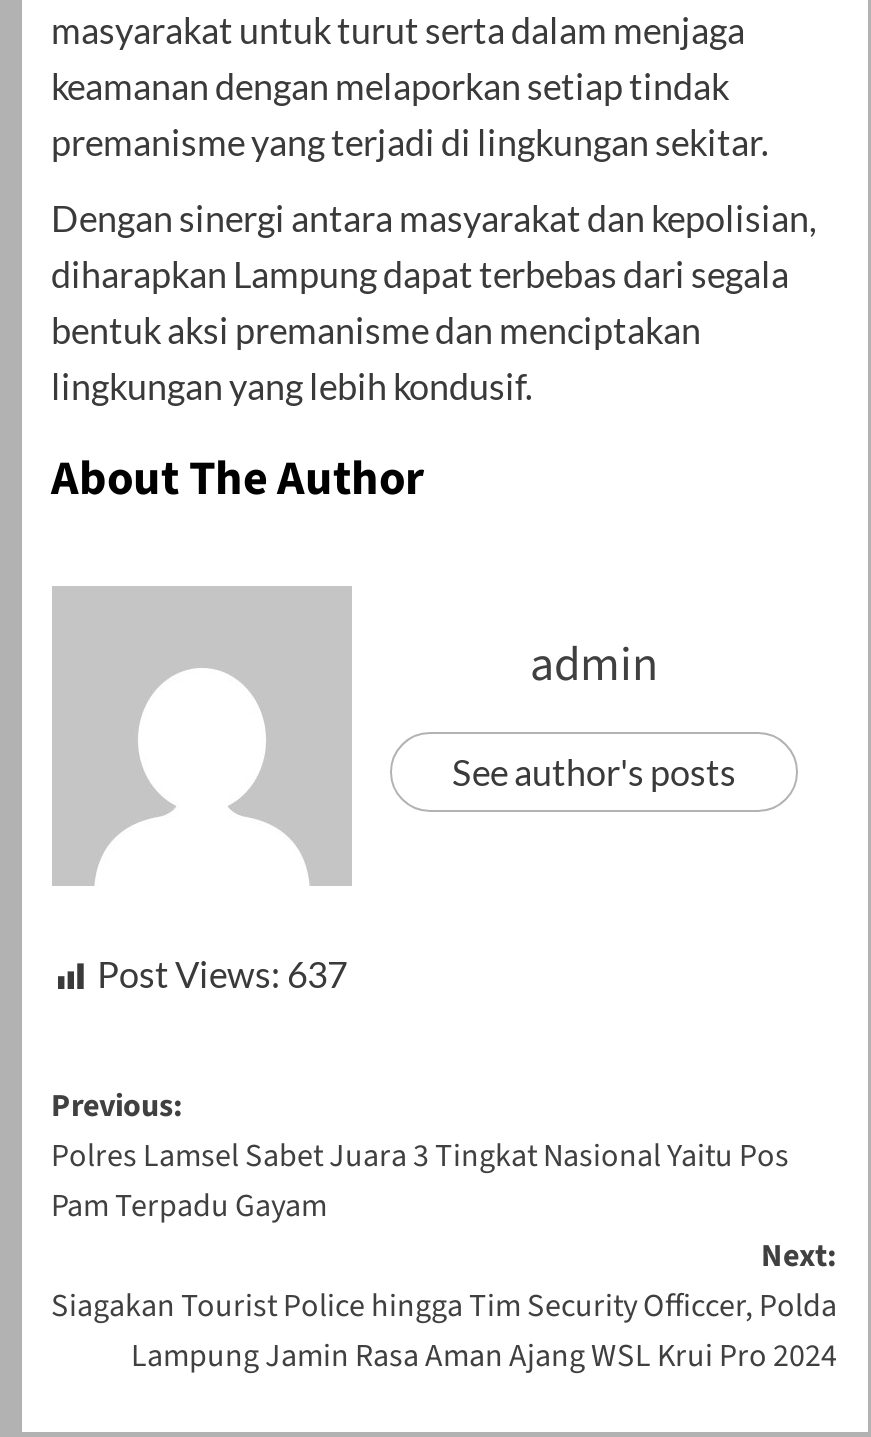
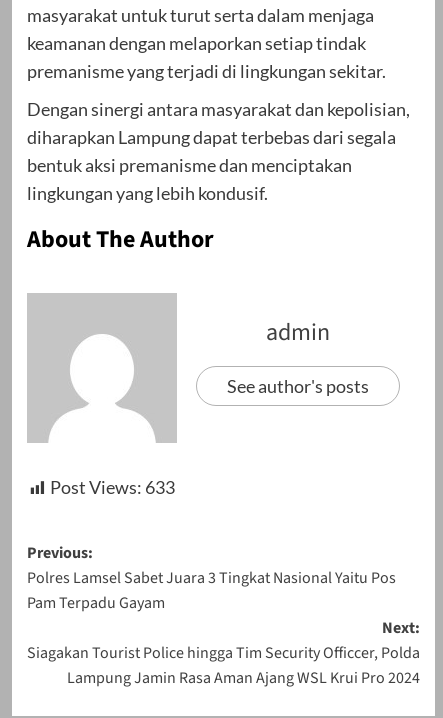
[97,953,347,997] Post Views: 637 -> [49,476,174,498] Post Views: 633

